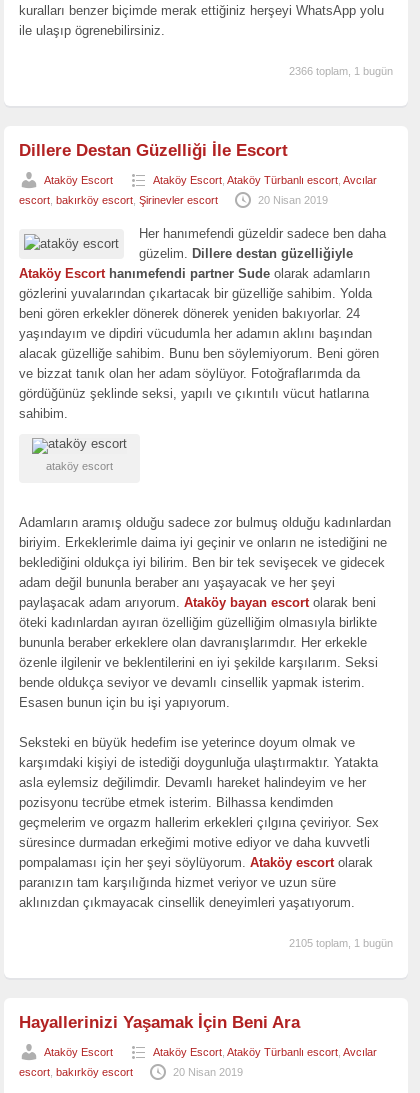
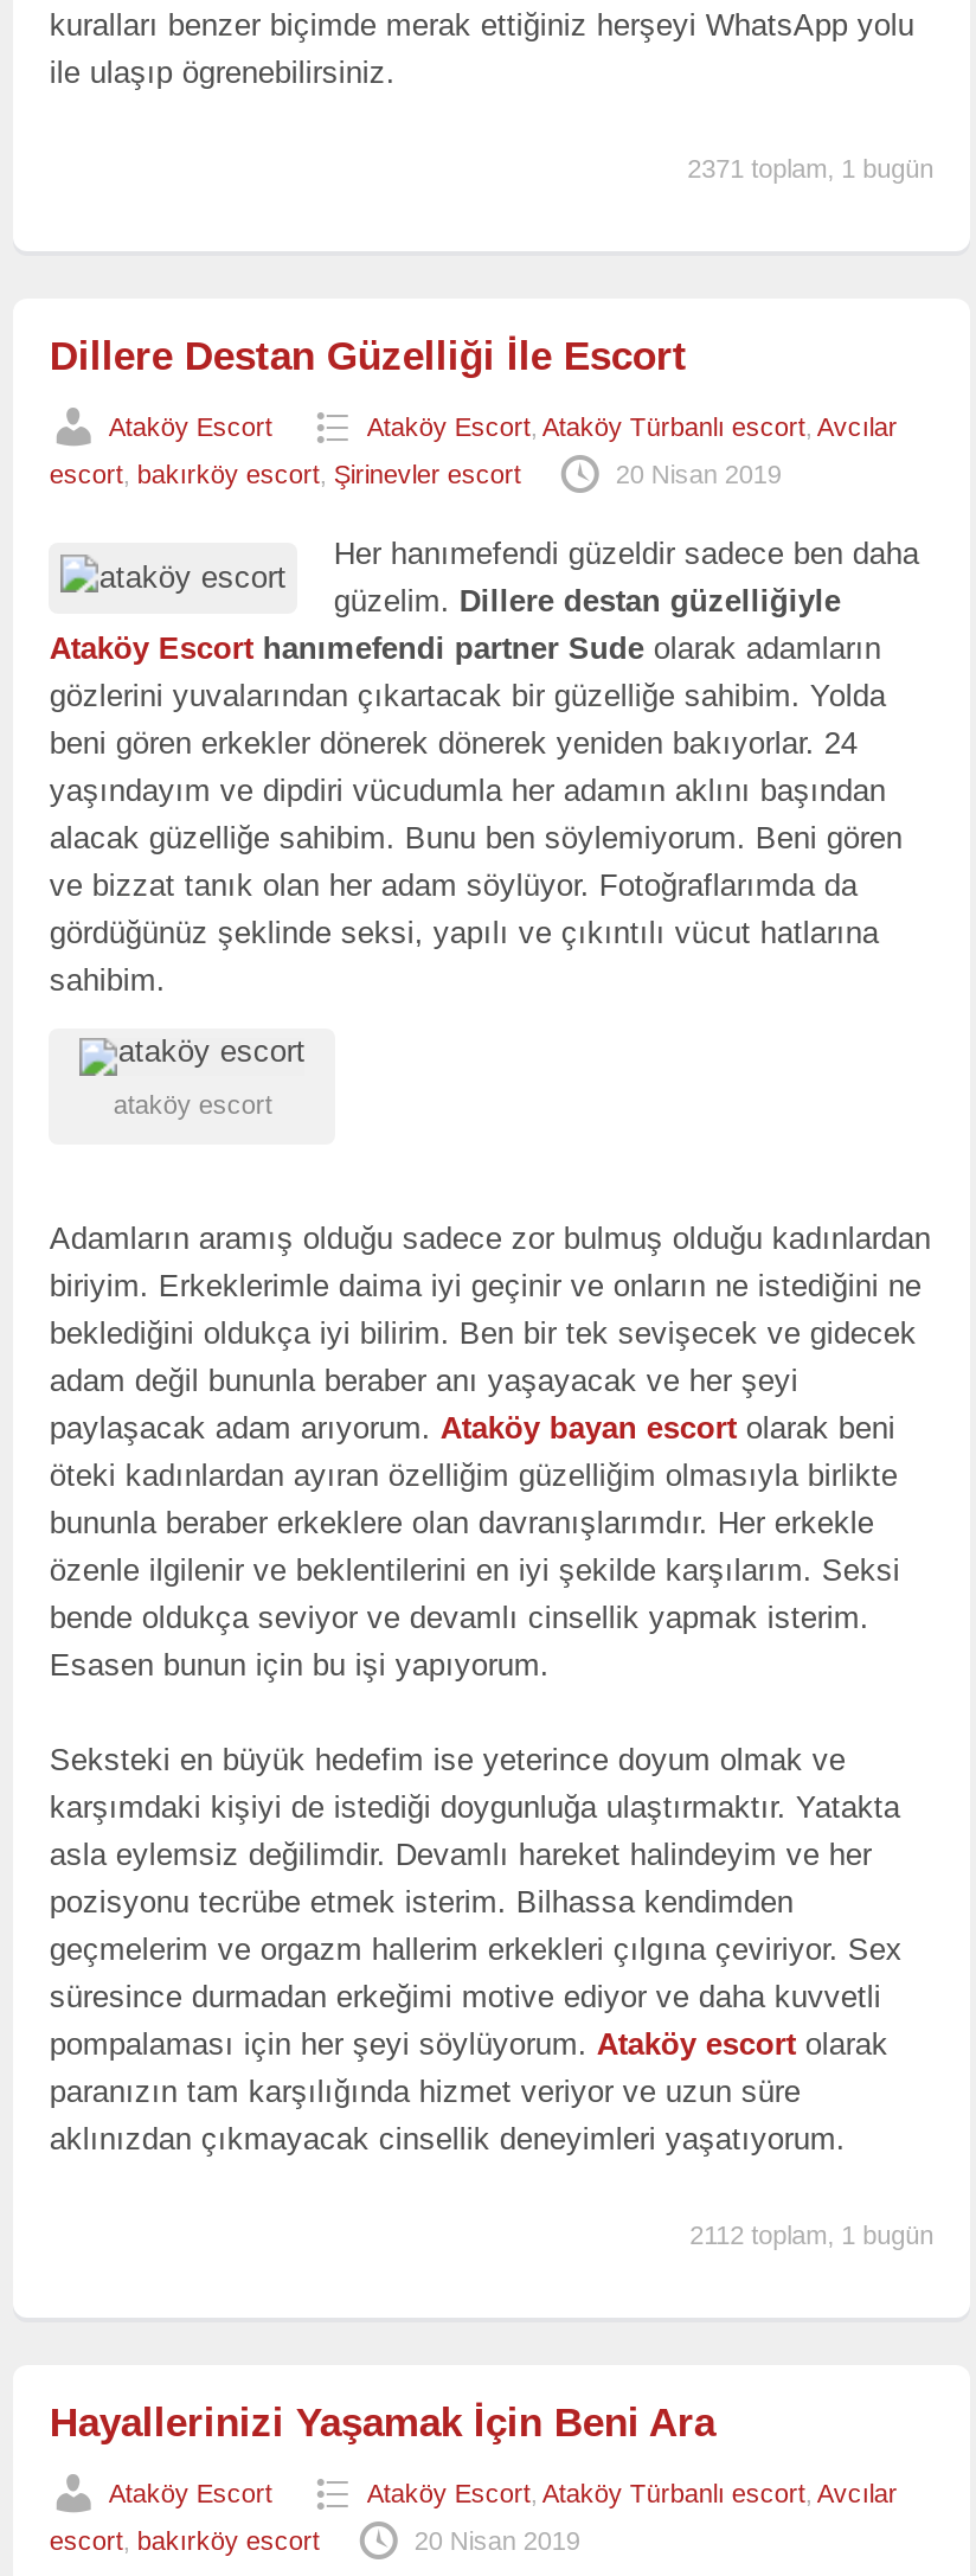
[289,65,393,77] 2366 toplam, 1 bugün -> [687,154,934,182] 2371 toplam, 1 bugün
[289,937,393,949] 2105 toplam, 1 bugün -> [690,2221,934,2249] 2112 toplam, 1 bugün

